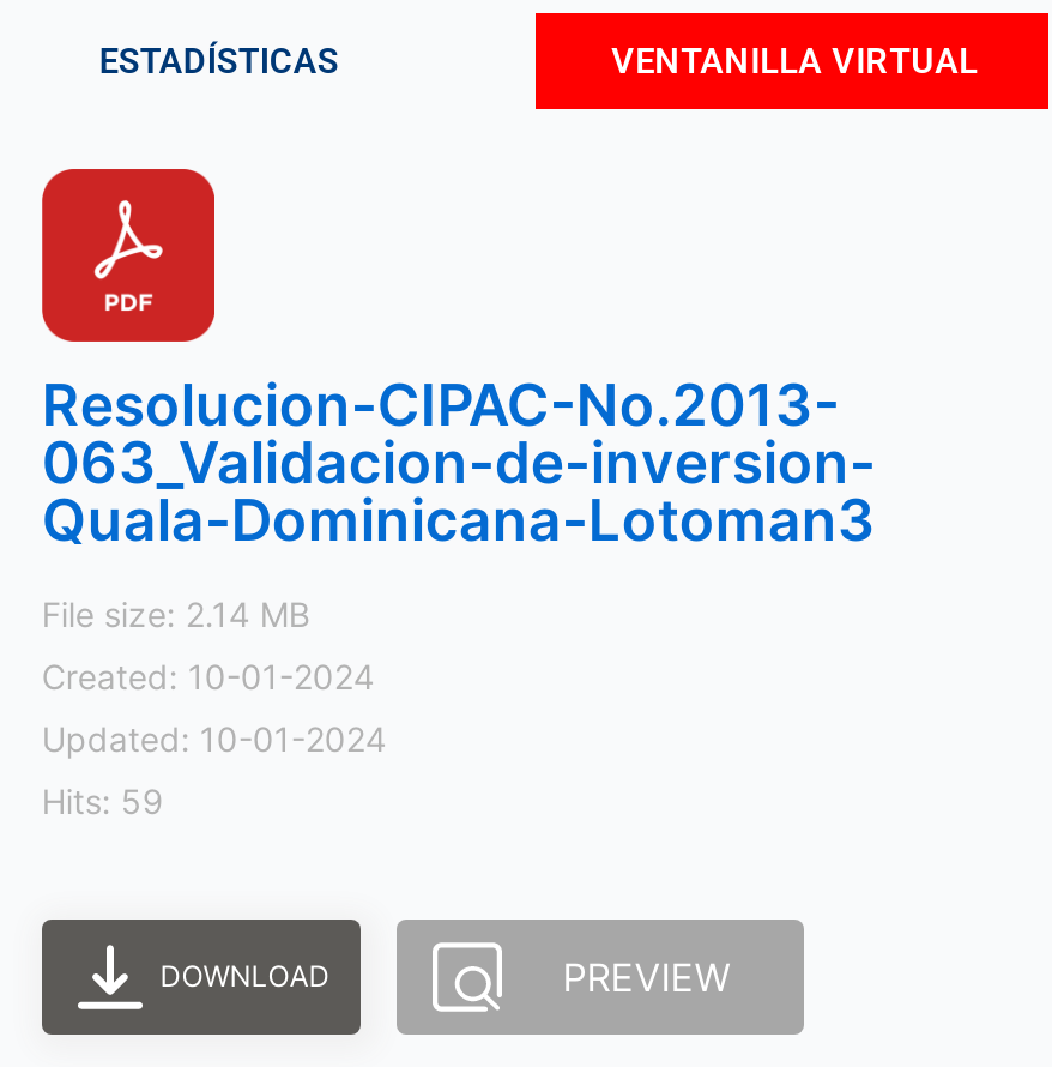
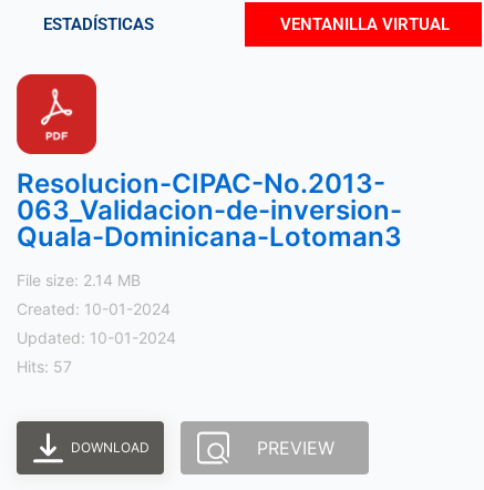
[42,781,164,822] Hits: 59 -> [17,357,72,376] Hits: 57

